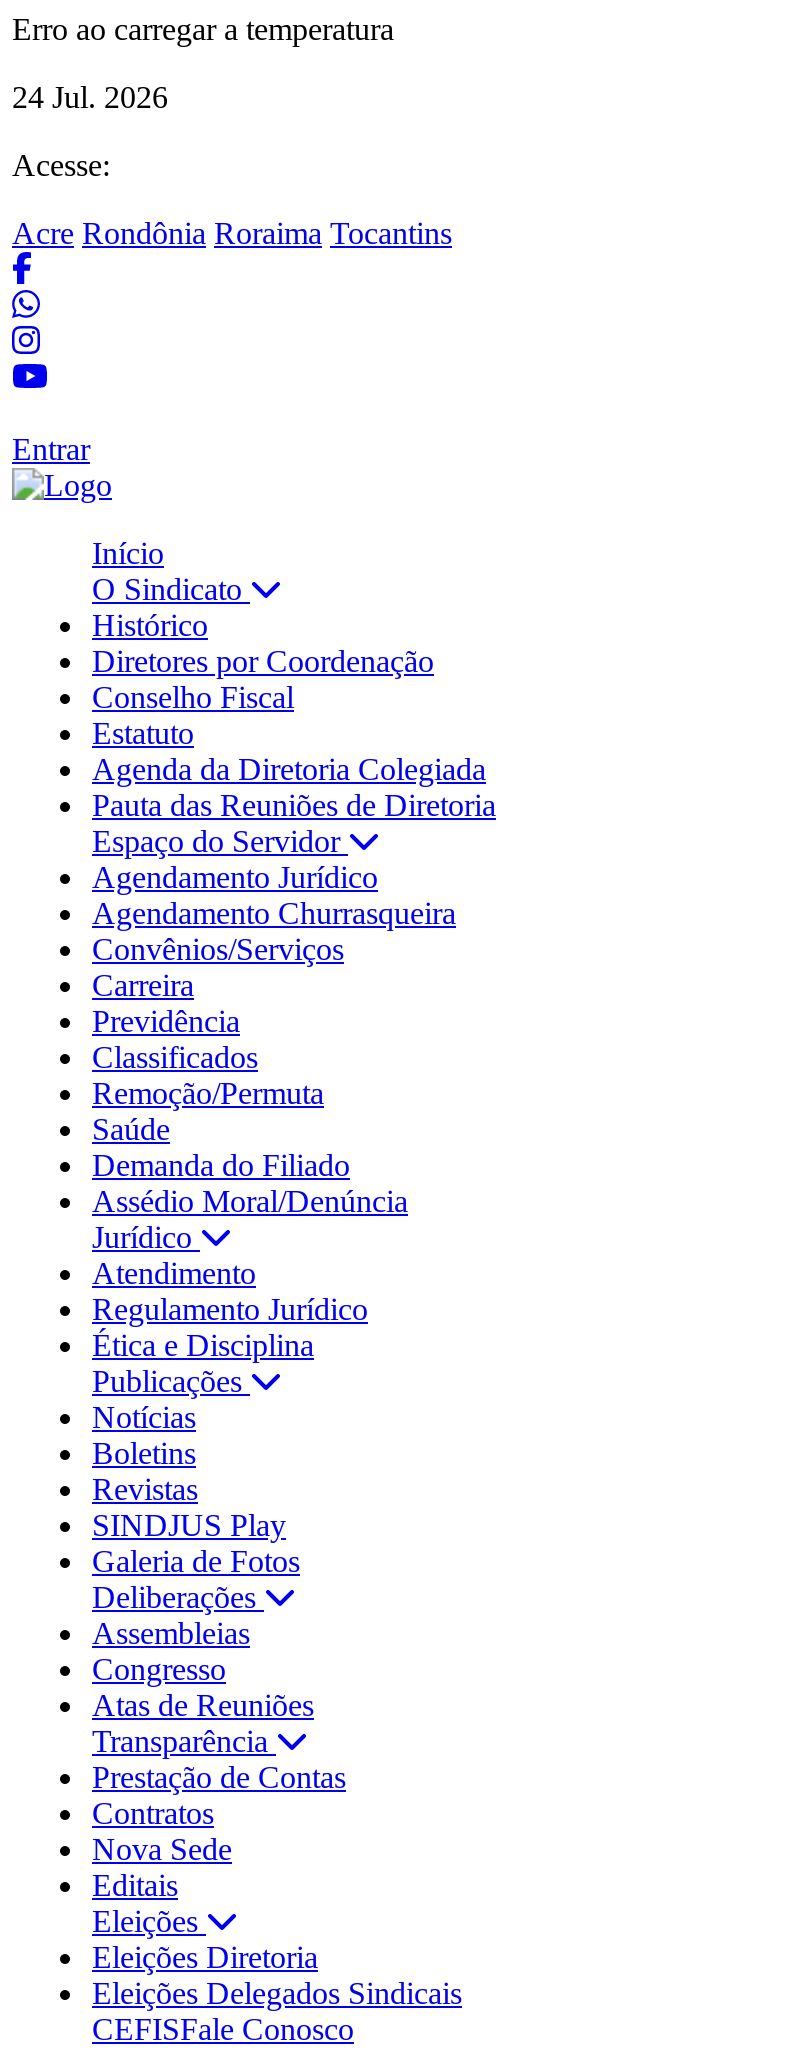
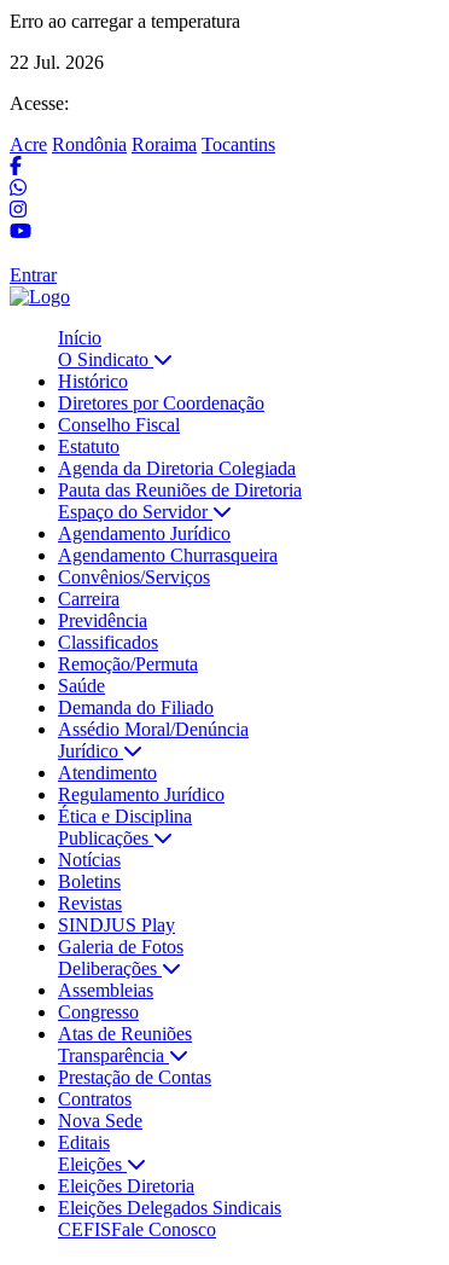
[12,80,168,114] 24 Jul. 2026 -> [10,52,104,72] 22 Jul. 2026

